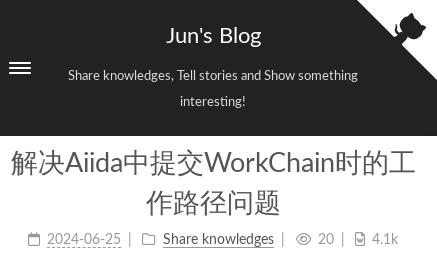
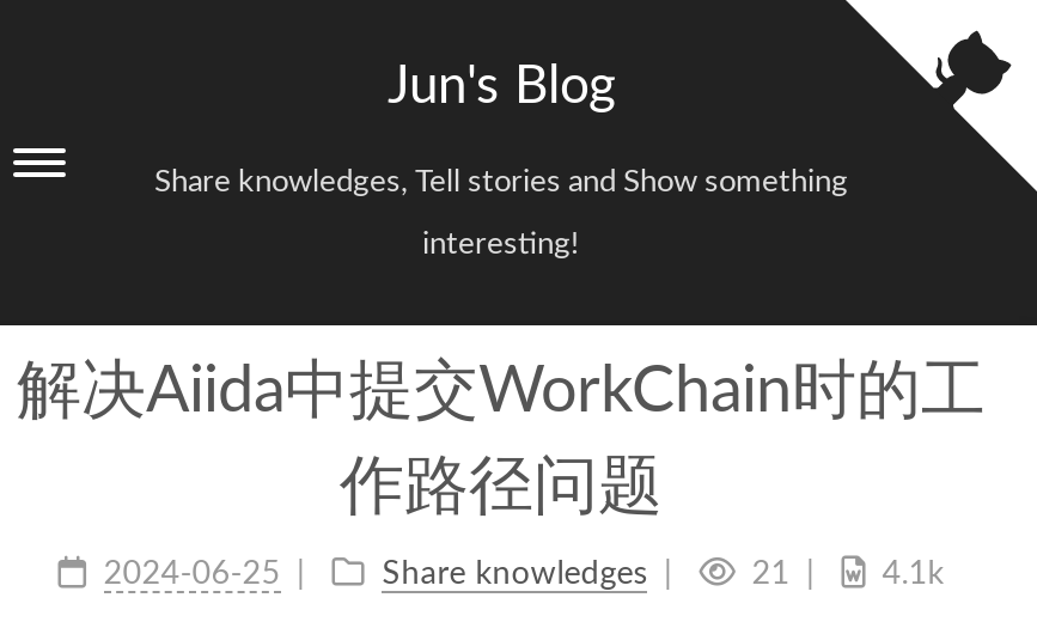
[318,233,334,247] 20 -> [752,557,790,591] 21

